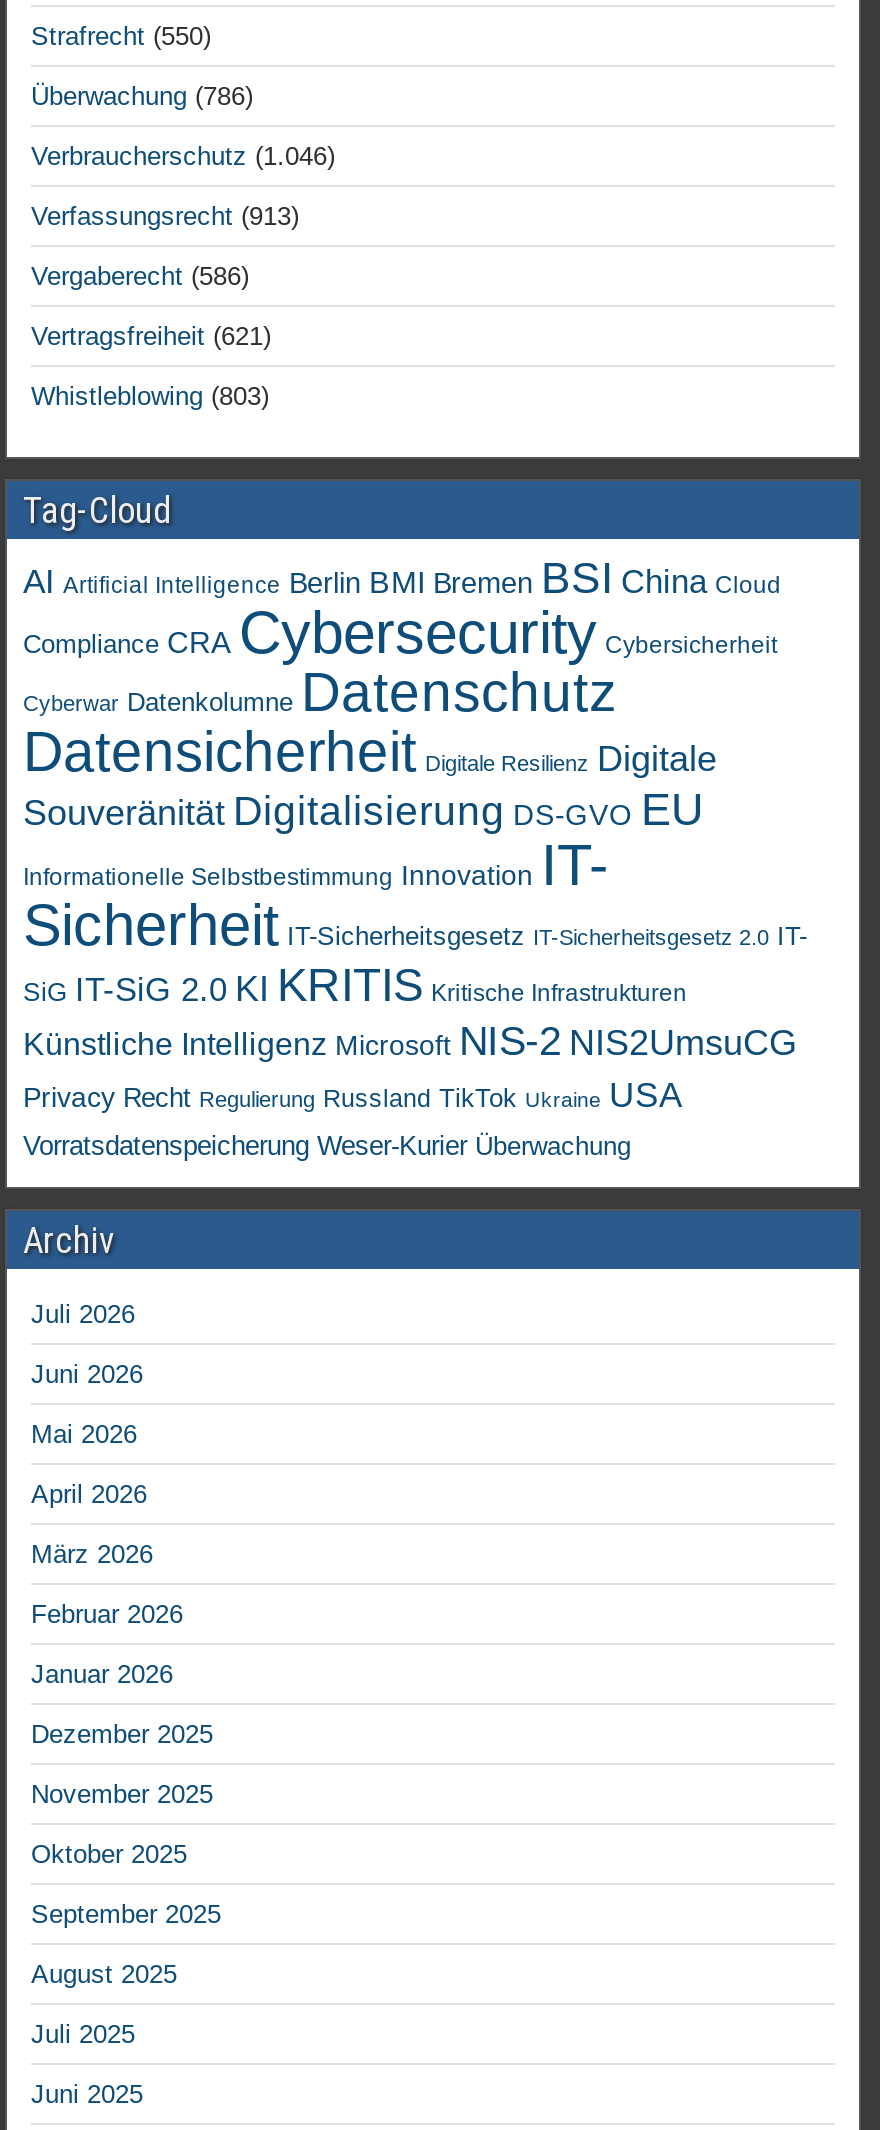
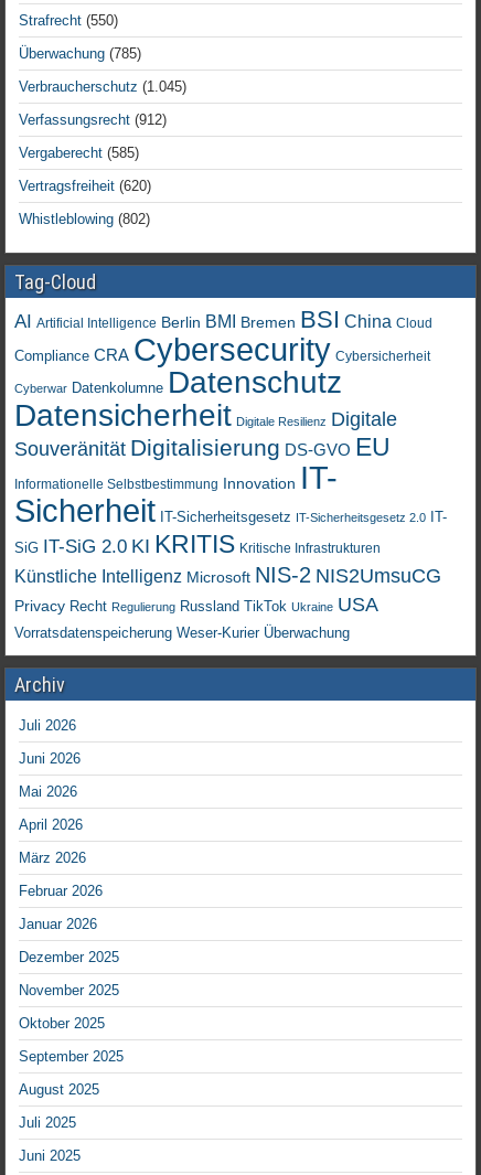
[31,81,253,111] Überwachung (786) -> [19,45,141,62] Überwachung (785)
[31,141,335,171] Verbraucherschutz (1.046) -> [19,78,186,95] Verbraucherschutz (1.045)
[31,201,299,231] Verfassungsrecht (913) -> [19,111,167,128] Verfassungsrecht (912)
[31,261,249,291] Vergaberecht (586) -> [19,145,139,161] Vergaberecht (585)
[31,321,271,351] Vertragsfreiheit (621) -> [19,178,151,194] Vertragsfreiheit (620)
[31,381,269,411] Whistleblowing (803) -> [19,211,150,227] Whistleblowing (802)

